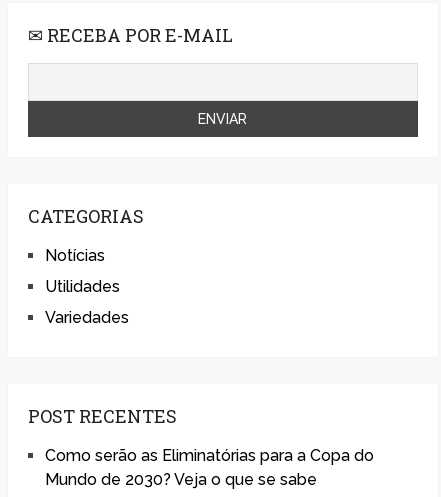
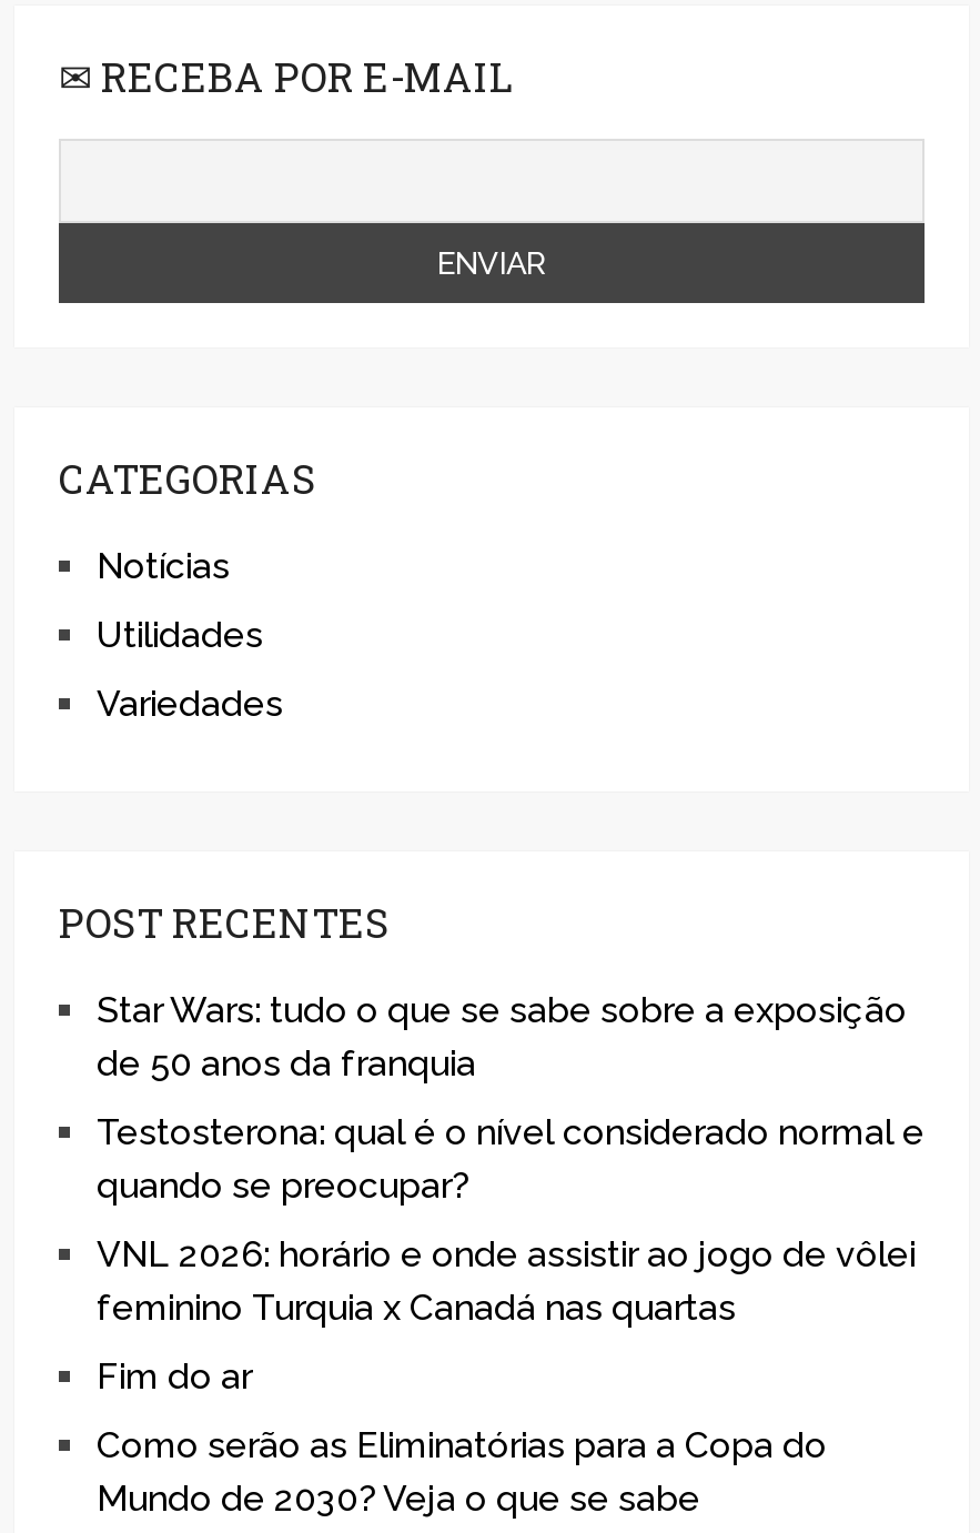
none -> [97,989,925,1398] Star Wars: tudo o que se sabe sobre a exposição | de 50 anos da franquia | Testosterona: qual é o nível considerado normal e | quando se preocupar? | VNL 2026: horário e onde assistir ao jogo de vôlei | feminino Turquia x Canadá nas quartas | Fim do ar

